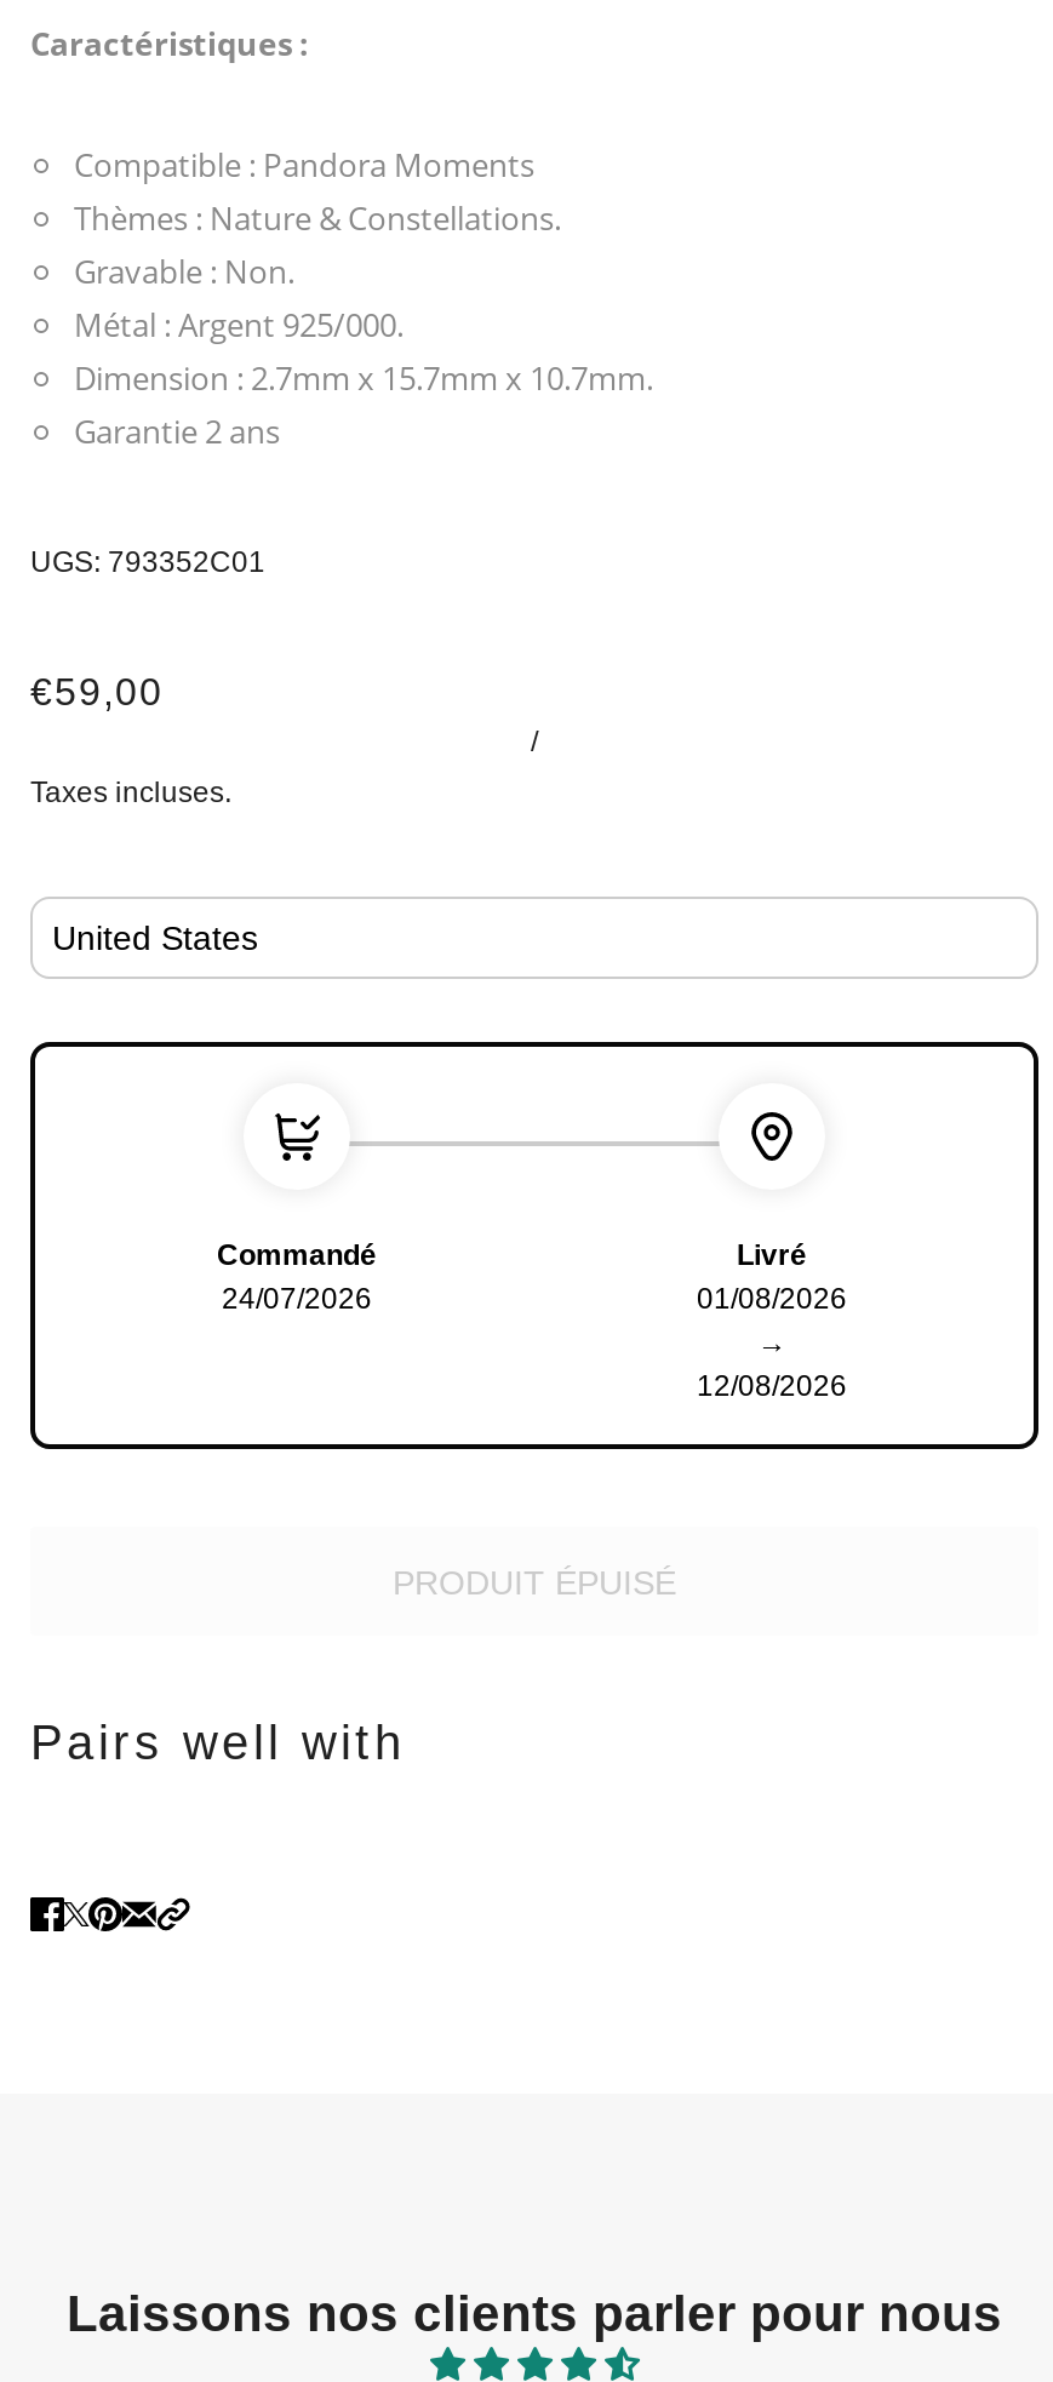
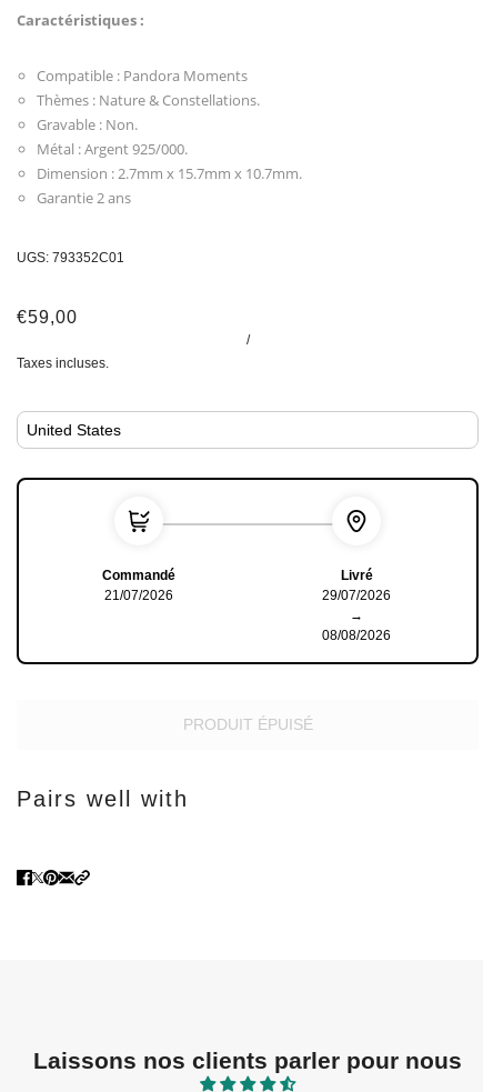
[222,1282,372,1316] 24/07/2026 -> [104,588,173,603] 21/07/2026
[697,1282,847,1316] 01/08/2026 -> [322,588,391,603] 29/07/2026
[697,1369,847,1403] 12/08/2026 -> [322,628,391,643] 08/08/2026

